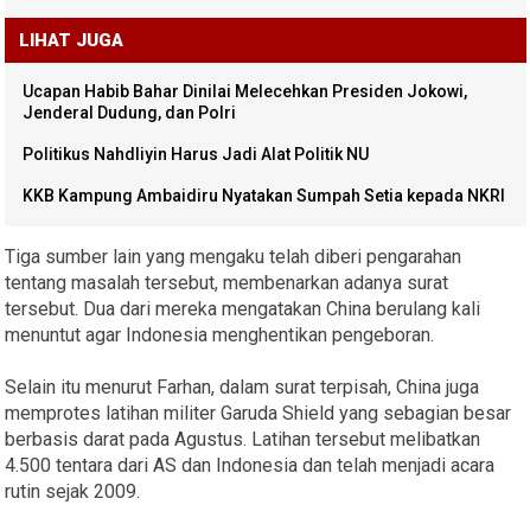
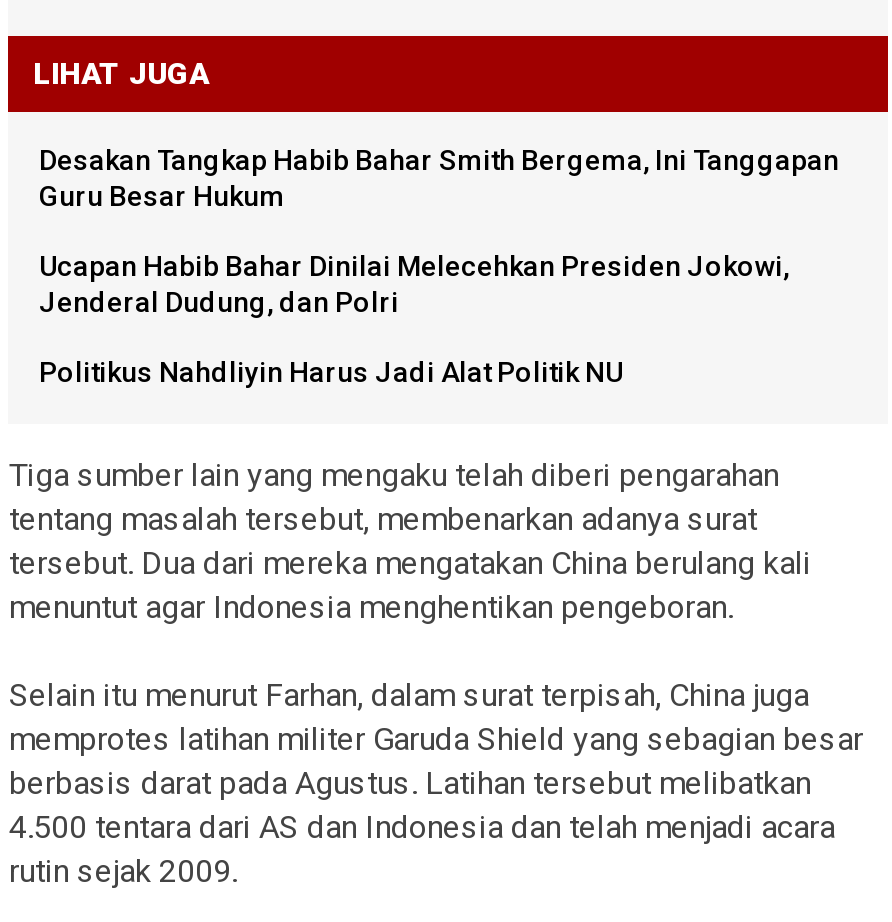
none -> [39,145,839,213] Desakan Tangkap Habib Bahar Smith Bergema, Ini Tanggapan | Guru Besar Hukum
moved [23,82,468,164] -> [39,251,789,389]: Ucapan Habib Bahar Dinilai Melecehkan Presiden Jokowi, | Jenderal Dudung, dan Polri | Politikus Nahdliyin Harus Jadi Alat Politik NU
[23,187,506,206] KKB Kampung Ambaidiru Nyatakan Sumpah Setia kepada NKRI -> none

